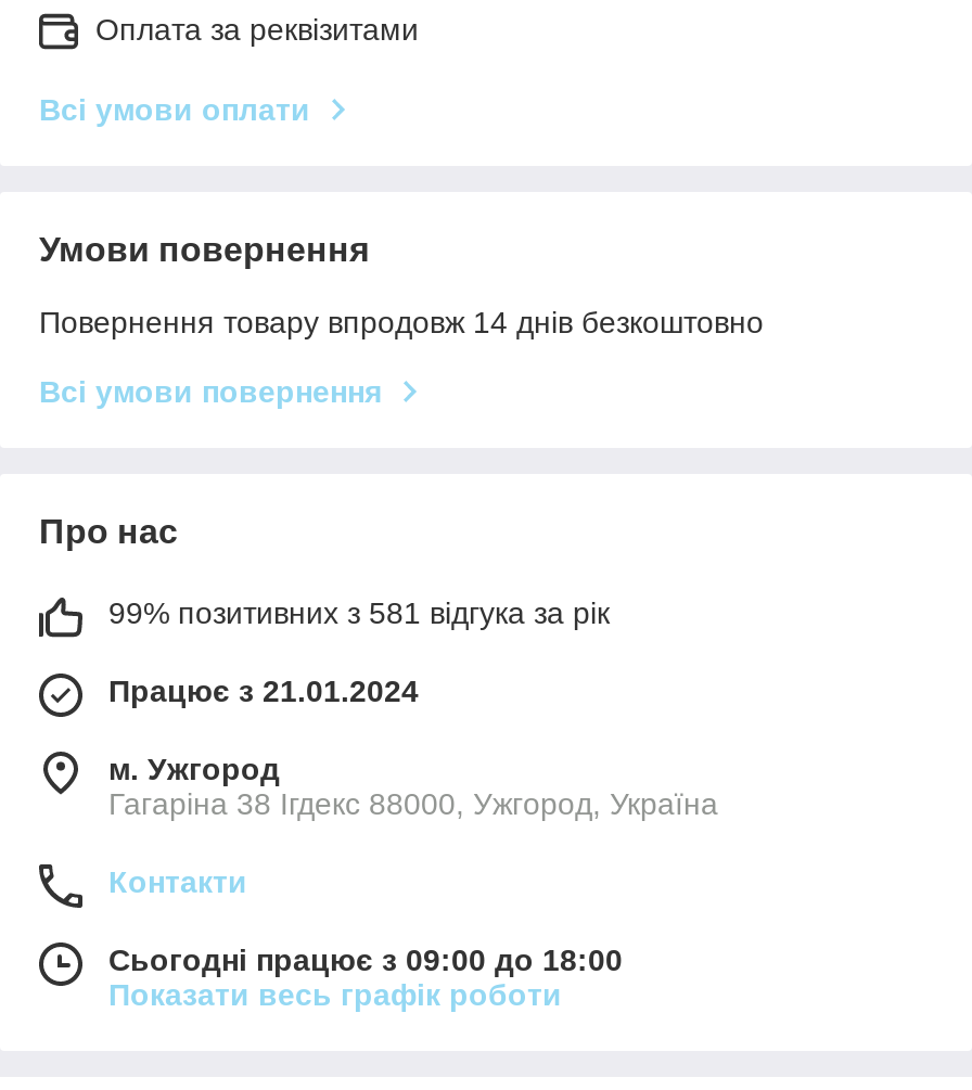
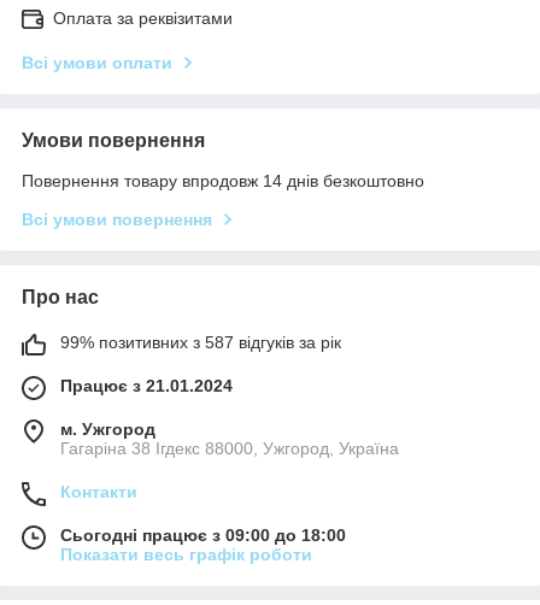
[108,595,610,630] 99% позитивних з 581 відгука за рік -> [60,332,341,352] 99% позитивних з 587 відгуків за рік

